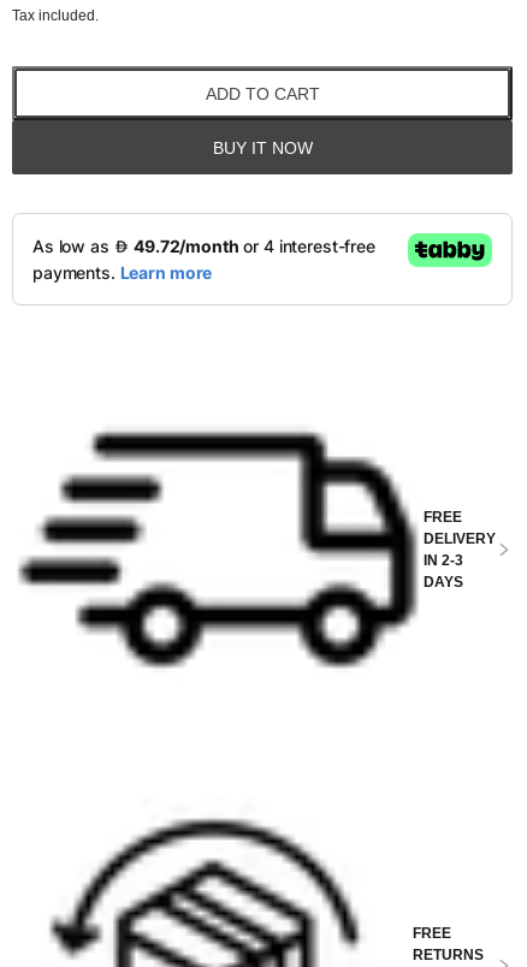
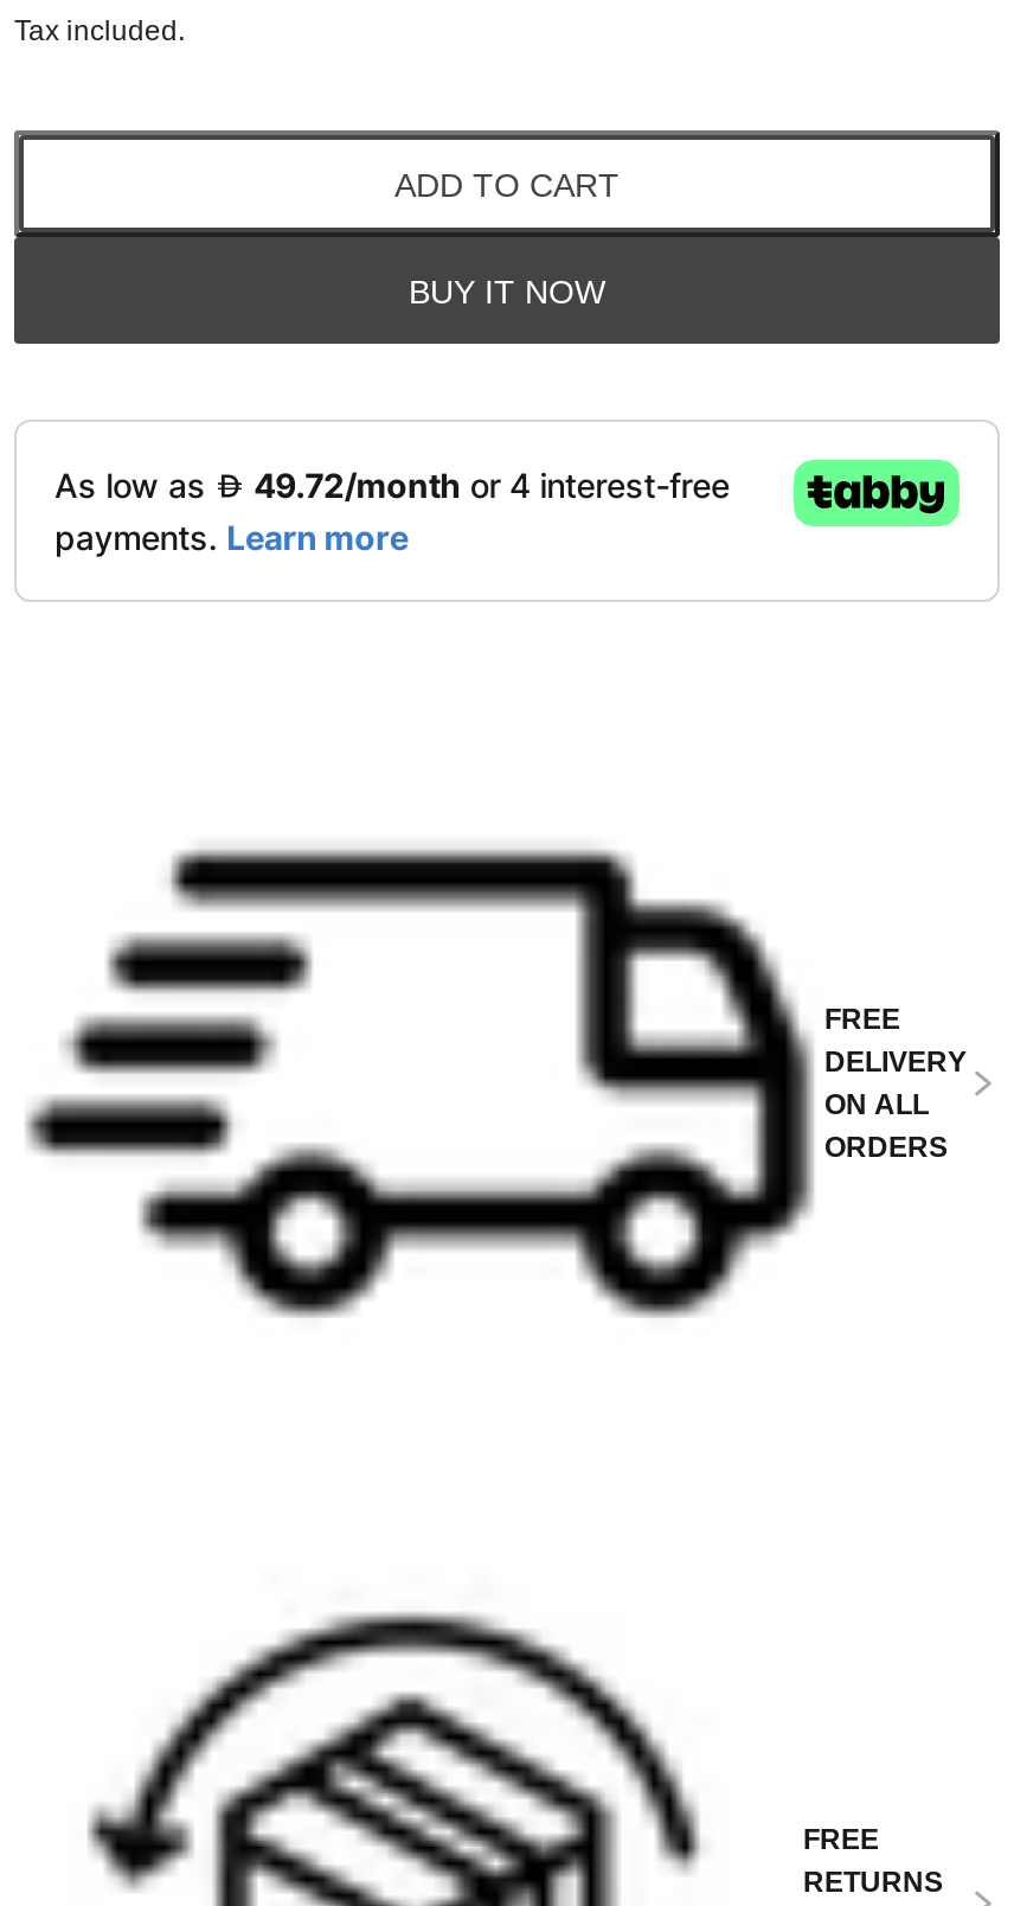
[424,552,463,591] IN 2-3 | DAYS -> [824,1089,948,1164] ON ALL | ORDERS

